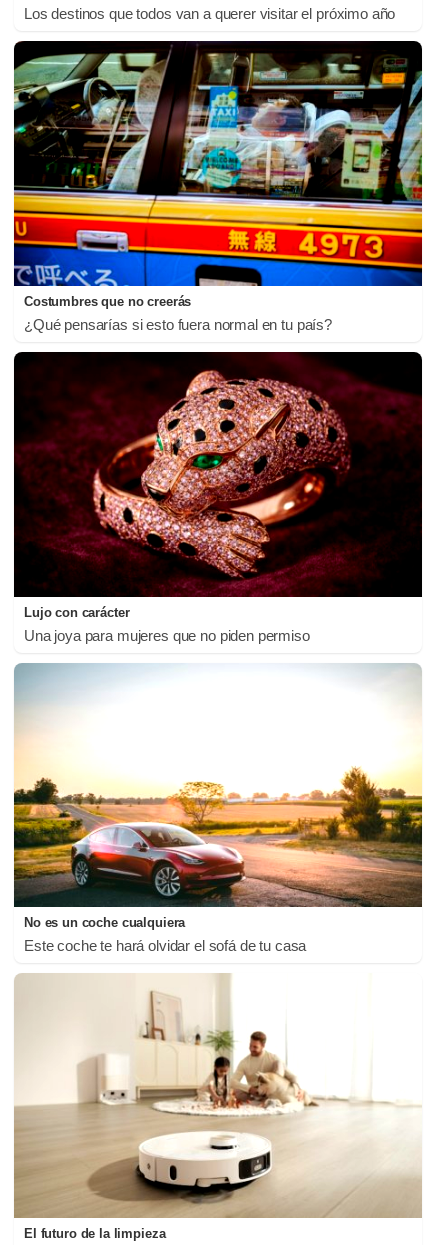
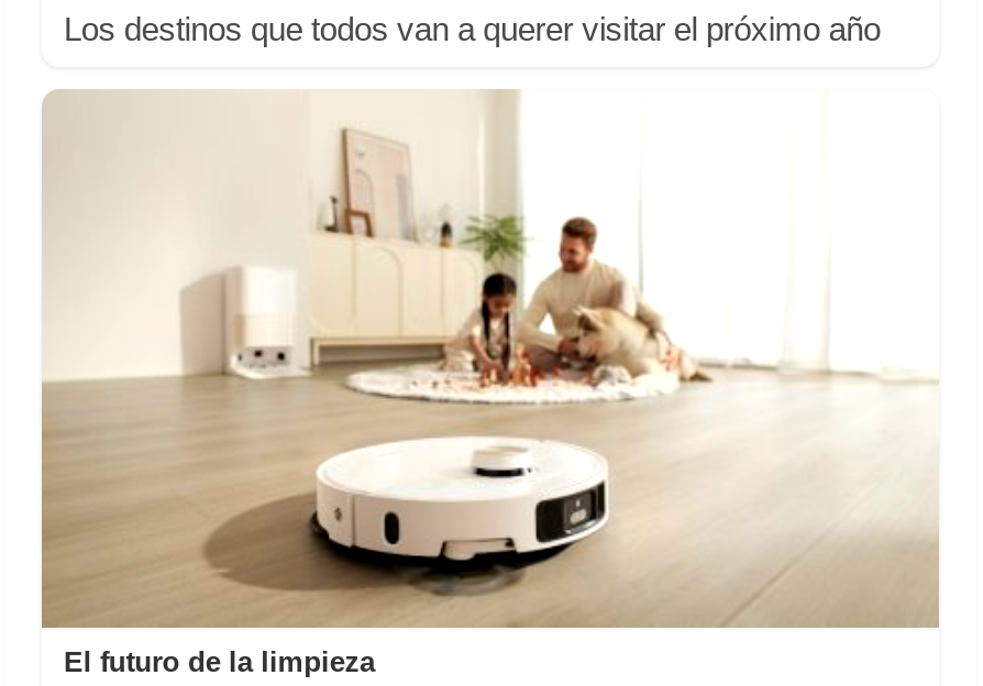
[13,40,423,333] [image] | Costumbres que no creerás | ¿Qué pensarías si esto fuera normal en tu país? -> none
[13,351,423,644] [image] | Lujo con carácter | Una joya para mujeres que no piden permiso -> none
[13,662,423,954] [image] | No es un coche cualquiera | Este coche te hará olvidar el sofá de tu casa -> none

